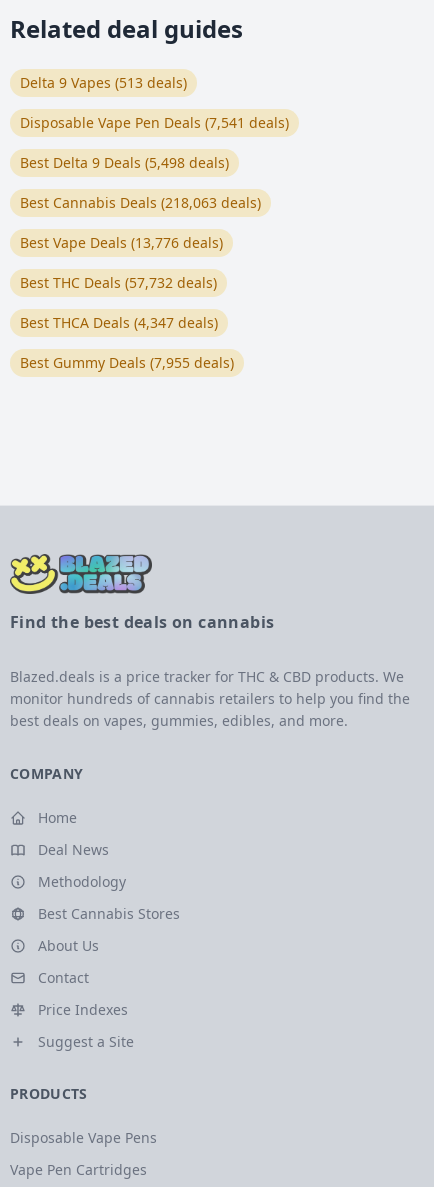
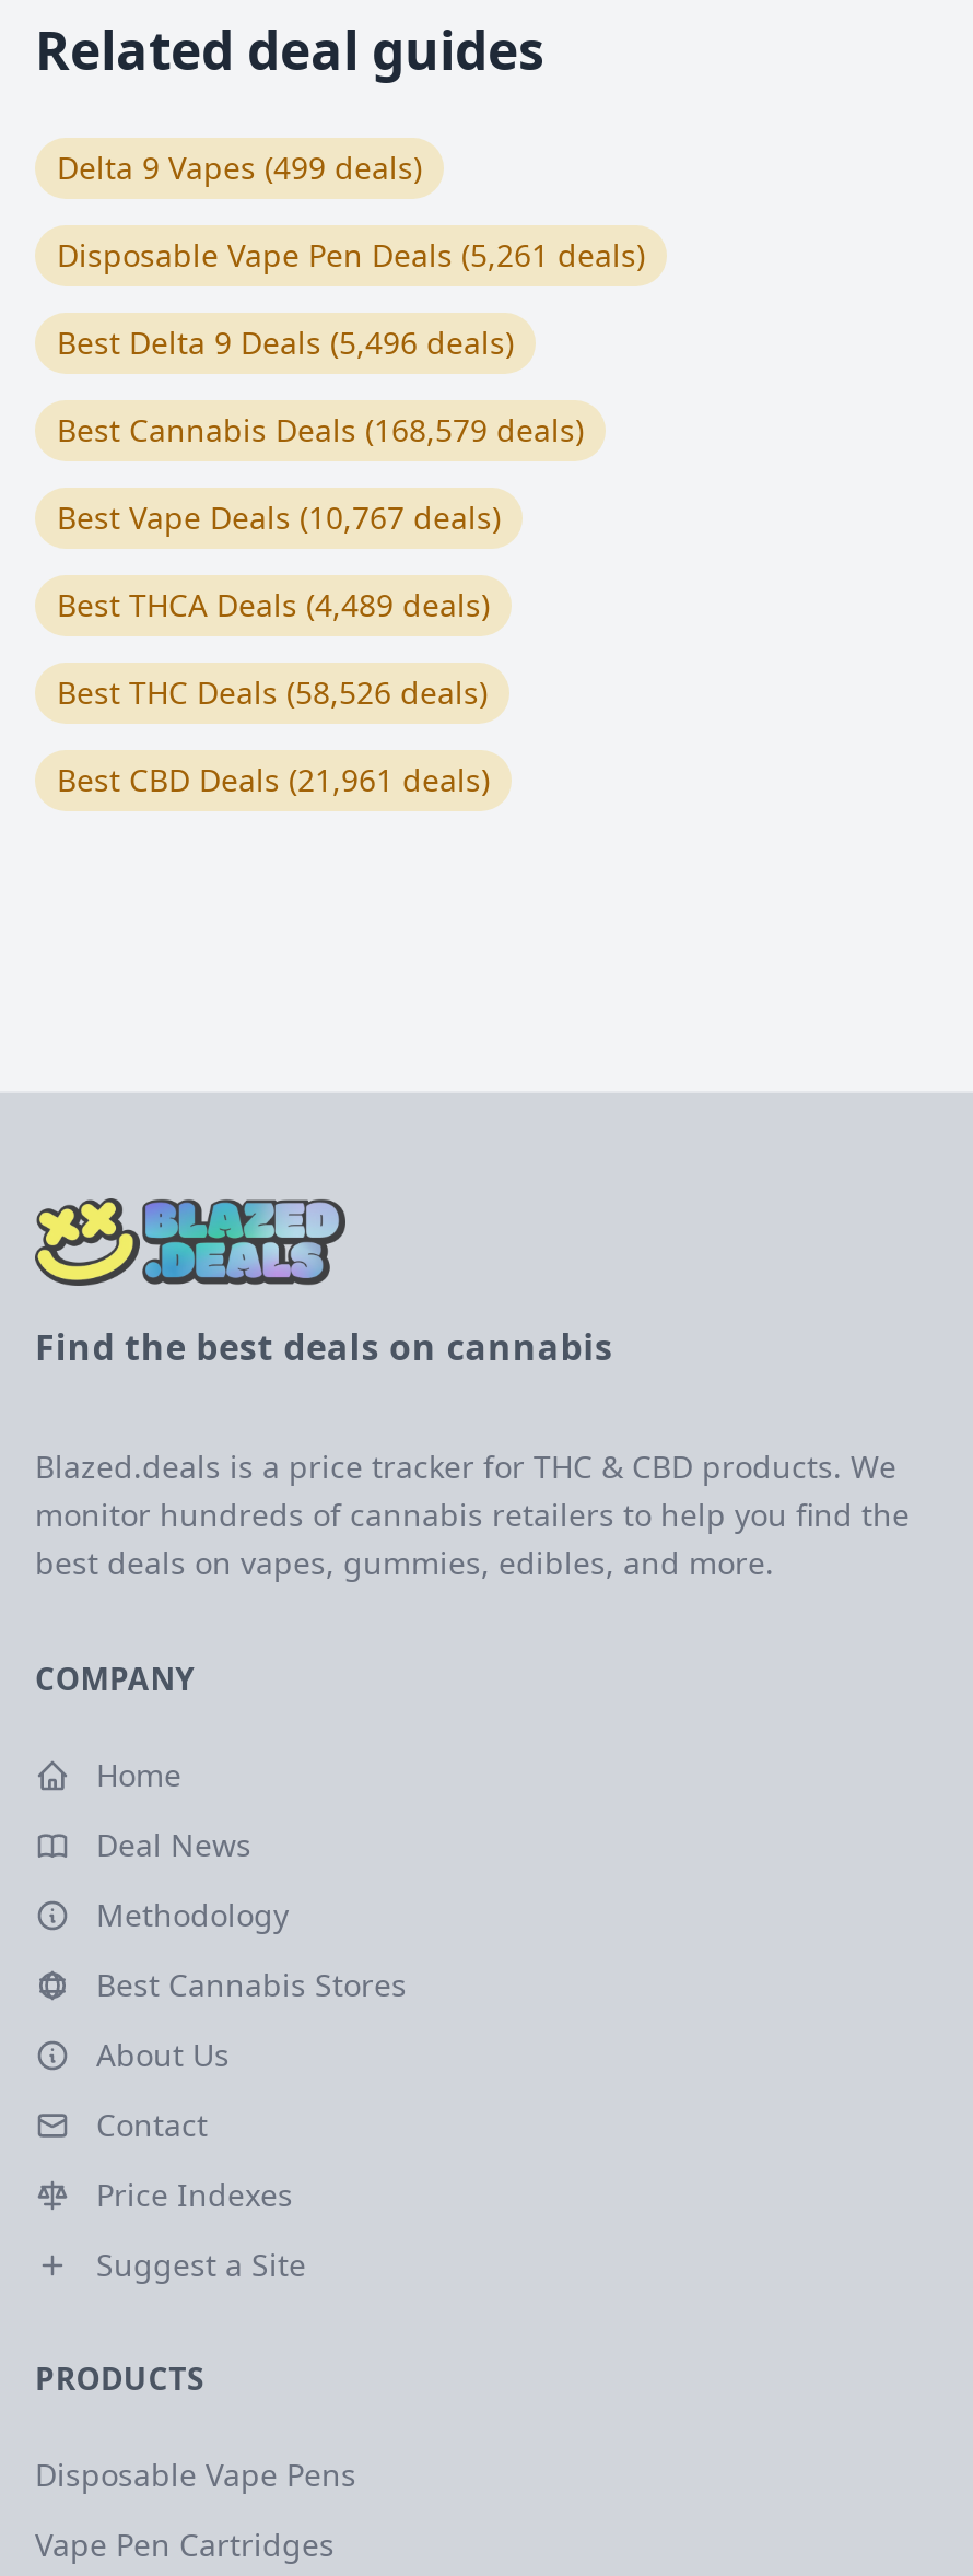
[20,73,187,92] Delta 9 Vapes (513 deals) -> [57,147,422,188] Delta 9 Vapes (499 deals)
[20,113,289,132] Disposable Vape Pen Deals (7,541 deals) -> [57,234,645,276] Disposable Vape Pen Deals (5,261 deals)
[20,153,229,172] Best Delta 9 Deals (5,498 deals) -> [57,321,514,363] Best Delta 9 Deals (5,496 deals)
[20,193,261,212] Best Cannabis Deals (218,063 deals) -> [57,409,584,450] Best Cannabis Deals (168,579 deals)
[20,233,223,252] Best Vape Deals (13,776 deals) -> [57,496,501,538] Best Vape Deals (10,767 deals)
[20,273,217,292] Best THC Deals (57,732 deals) -> [57,584,490,625] Best THCA Deals (4,489 deals)
[20,313,218,332] Best THCA Deals (4,347 deals) -> [57,671,488,713] Best THC Deals (58,526 deals)
[20,353,234,372] Best Gummy Deals (7,955 deals) -> [57,759,490,800] Best CBD Deals (21,961 deals)

